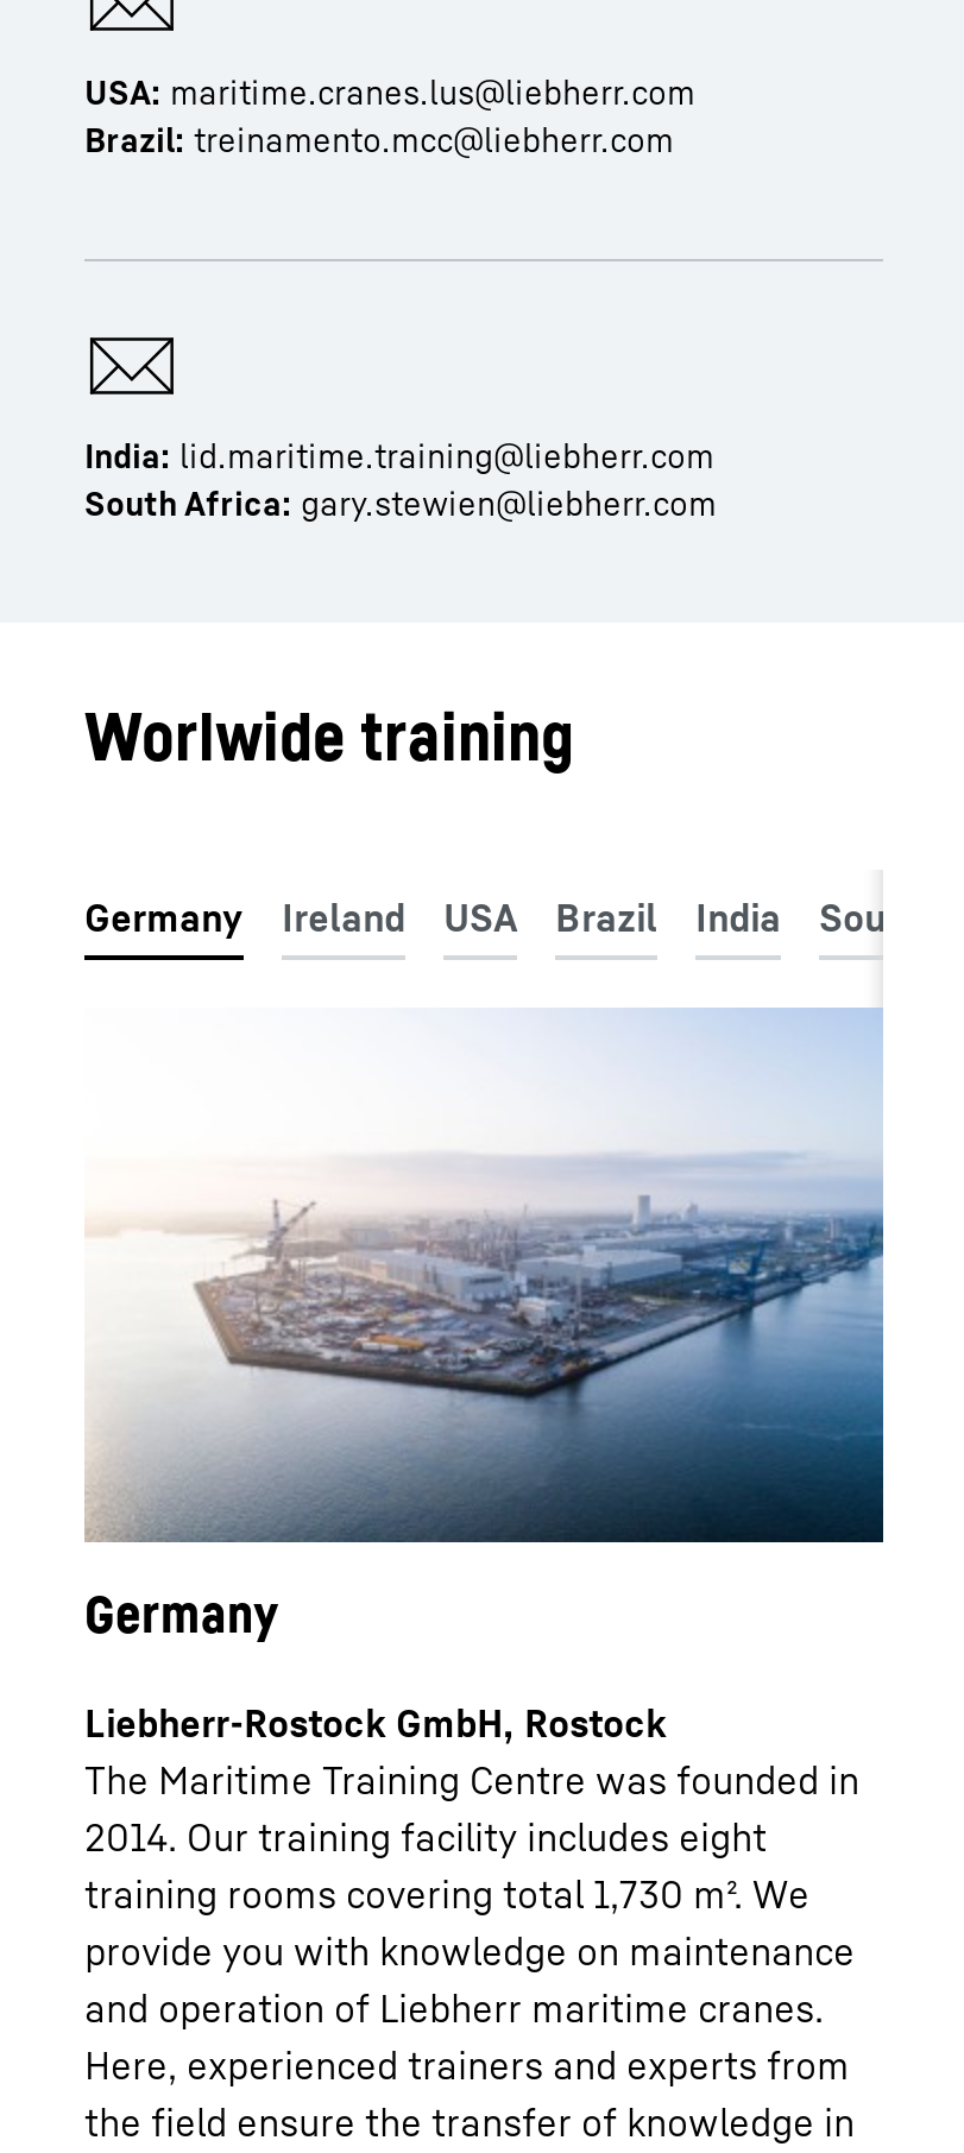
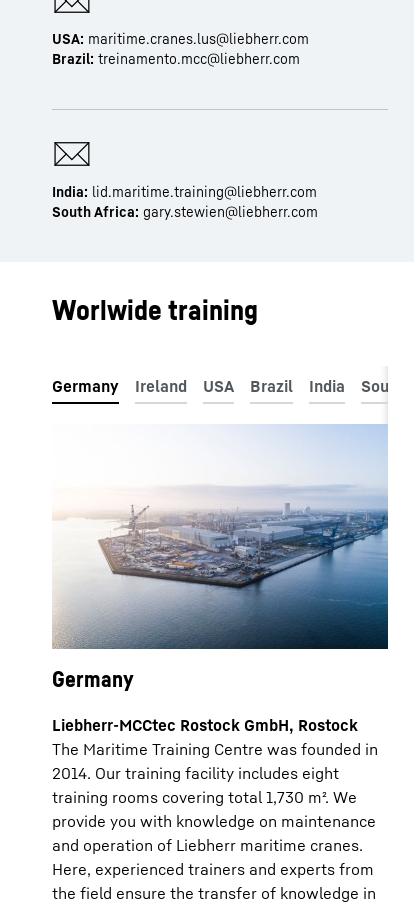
[84,1699,667,1747] Liebherr-Rostock GmbH, Rostock -> [52,715,358,735] Liebherr-MCCtec Rostock GmbH, Rostock

